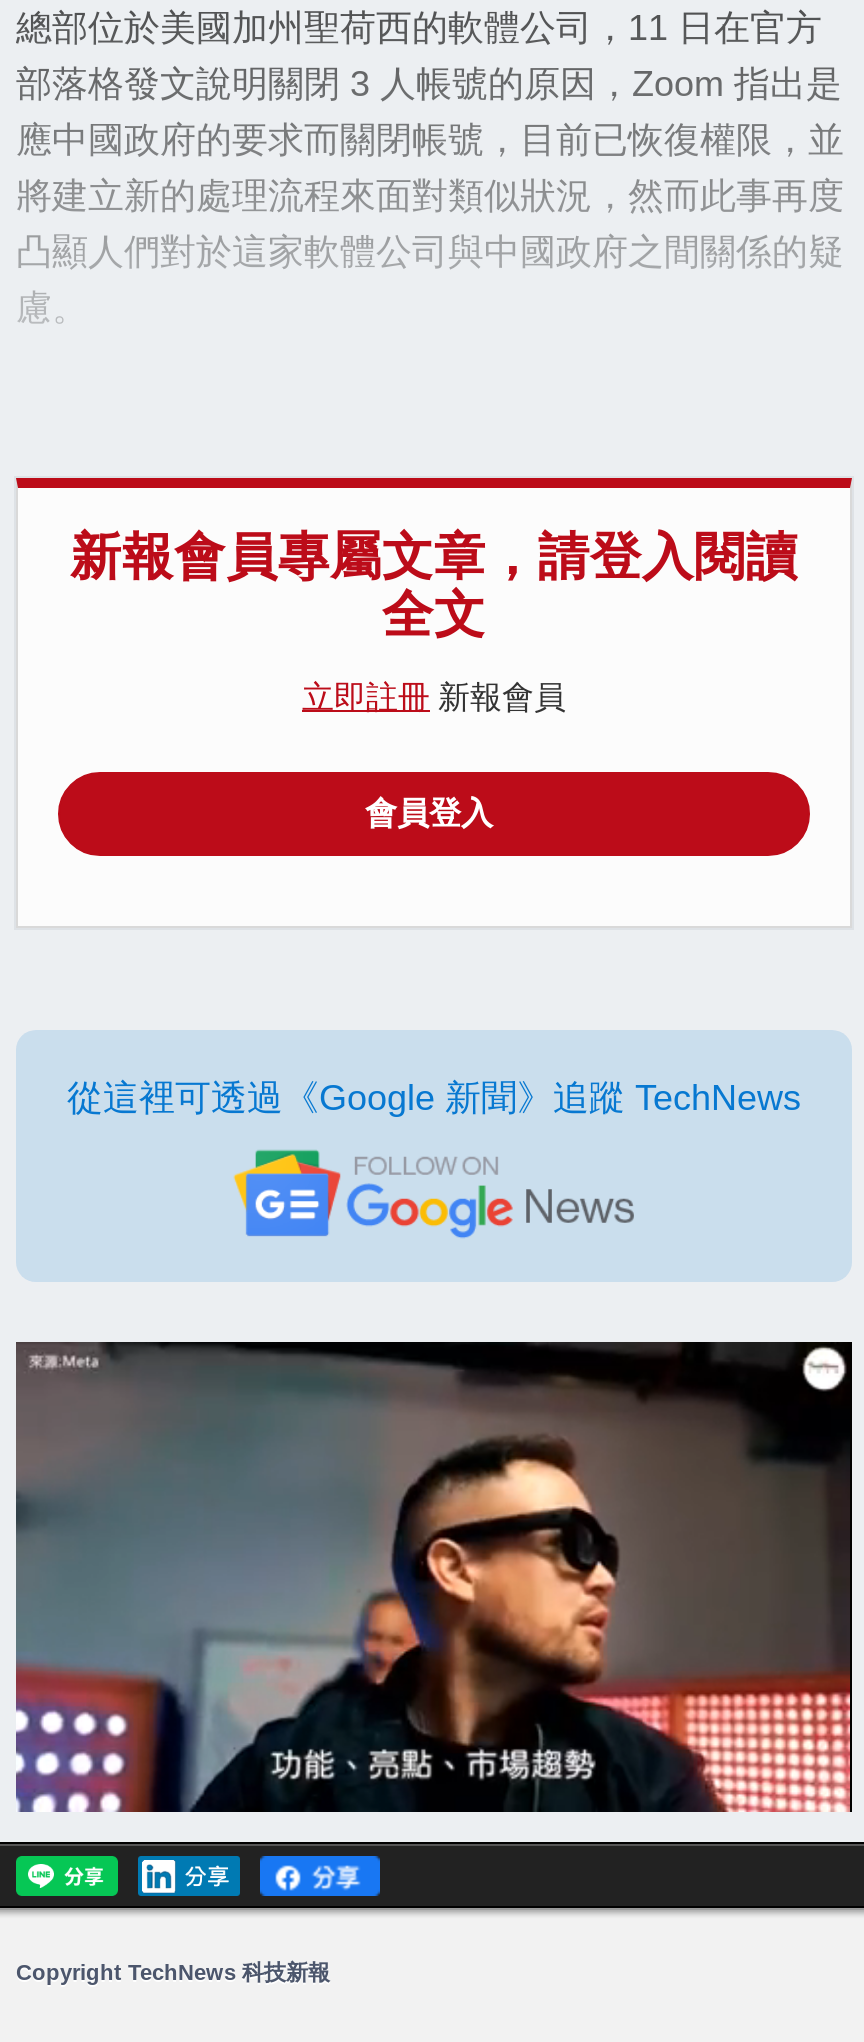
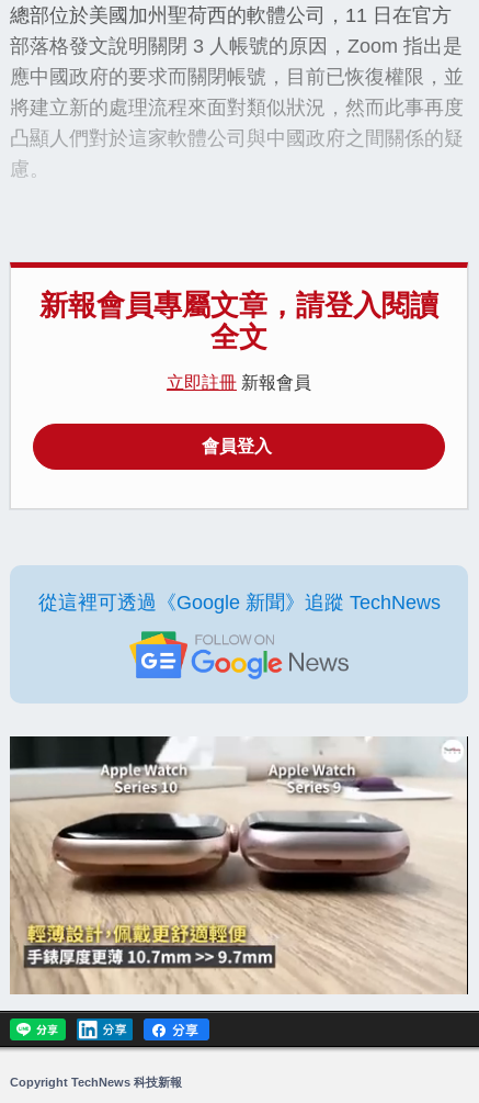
[14,1340,852,1814] [image] -> [9,736,468,995] [image]

